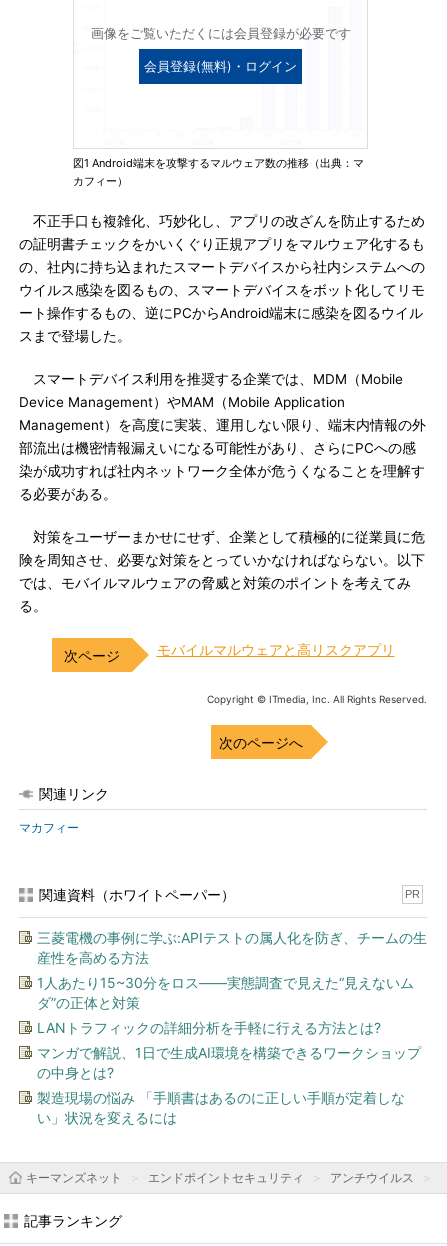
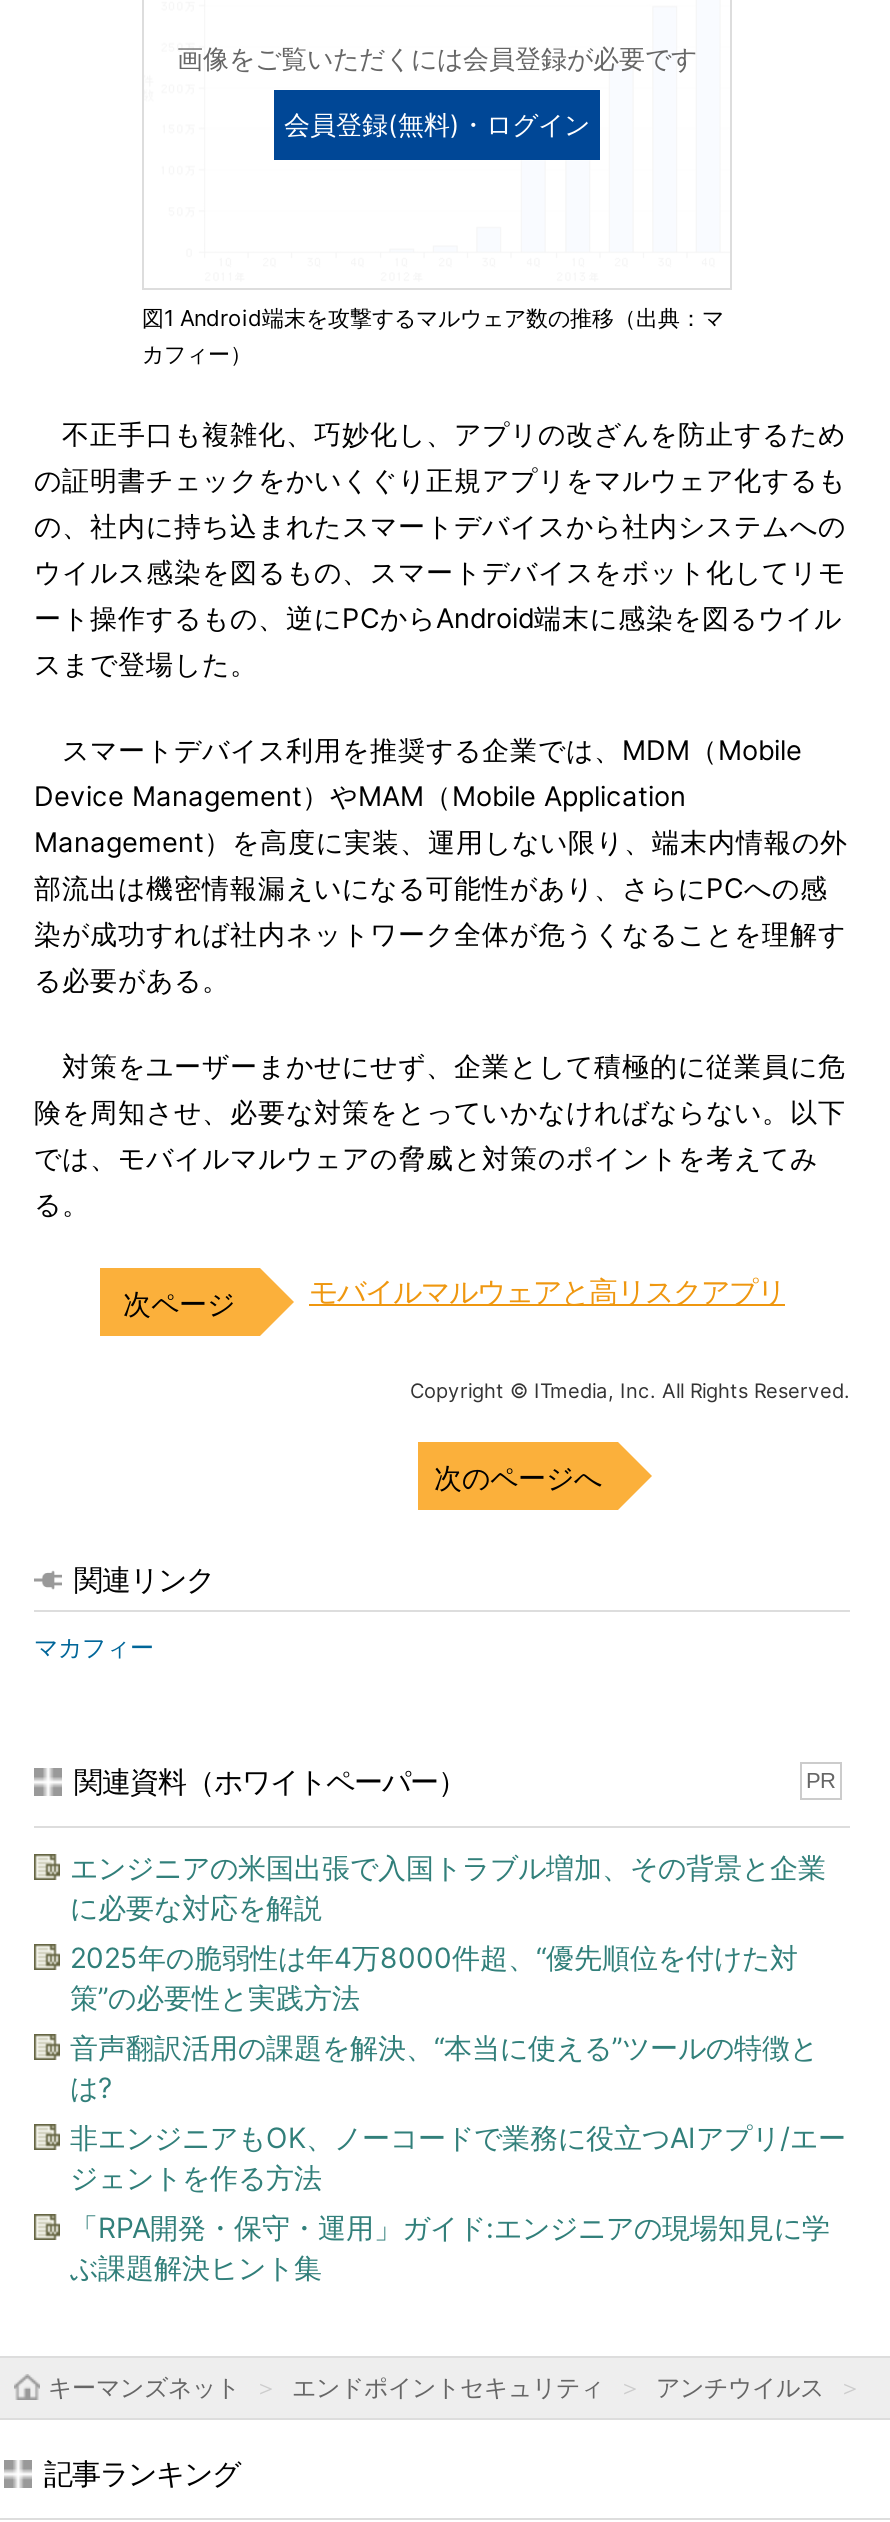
[37,929,427,966] 三菱電機の事例に学ぶ:APIテストの属人化を防ぎ、チームの生 | 産性を高める方法 -> [70,1850,826,1924] エンジニアの米国出張で入国トラブル増加、その背景と企業 | に必要な対応を解説
[37,974,414,1011] 1人あたり15~30分をロス――実態調査で見えた“見えないム | ダ”の正体と対策 -> [70,1940,798,2014] 2025年の脆弱性は年4万8000件超、“優先順位を付けた対 | 策”の必要性と実践方法
[37,1019,381,1036] LANトラフィックの詳細分析を手軽に行える方法とは? -> [70,2030,818,2104] 音声翻訳活用の課題を解決、“本当に使える”ツールの特徴と | は?
[37,1044,421,1081] マンガで解説、1日で生成AI環境を構築できるワークショップ | の中身とは? -> [70,2120,846,2194] 非エンジニアもOK、ノーコードで業務に役立つAIアプリ/エー | ジェントを作る方法
[37,1089,405,1126] 製造現場の悩み 「手順書はあるのに正しい手順が定着しな | い」状況を変えるには -> [70,2210,830,2284] 「RPA開発・保守・運用」ガイド:エンジニアの現場知見に学 | ぶ課題解決ヒント集

